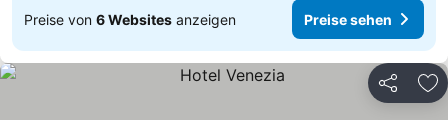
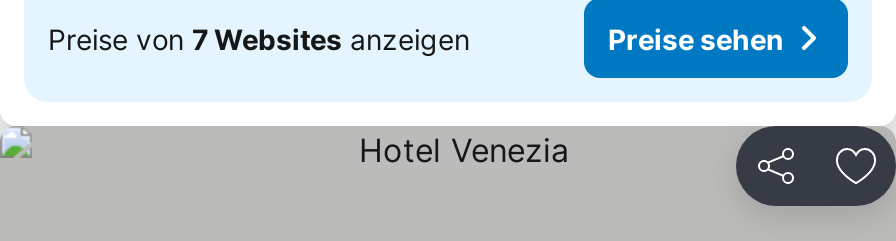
[24,10,236,27] Preise von 6 Websites anzeigen -> [48,21,470,55] Preise von 7 Websites anzeigen

